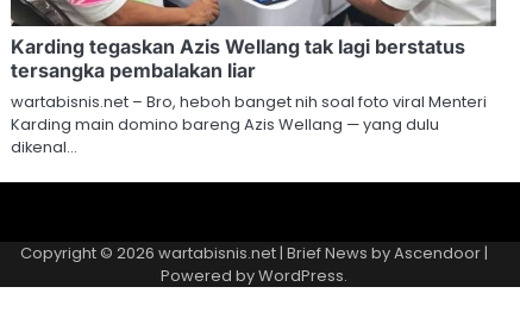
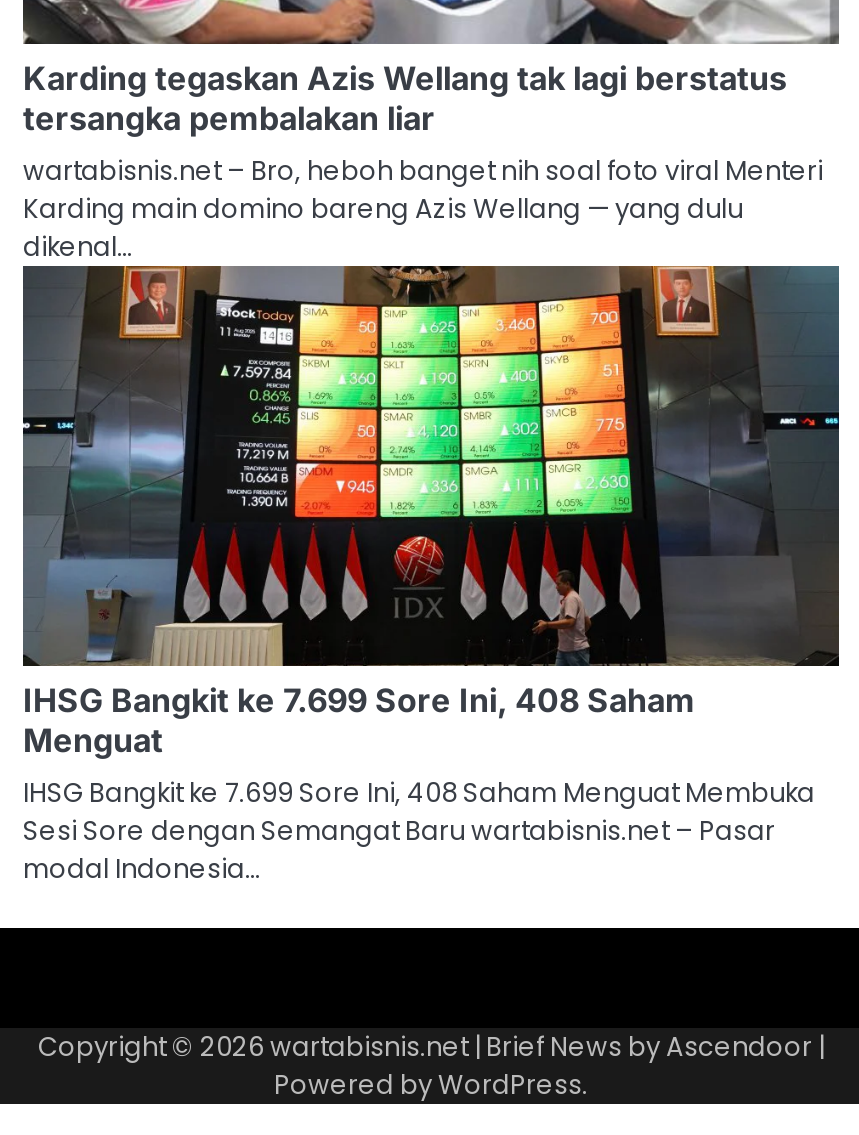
none -> [23,264,841,888] [image] | IHSG Bangkit ke 7.699 Sore Ini, 408 Saham | Menguat | IHSG Bangkit ke 7.699 Sore Ini, 408 Saham Menguat Membuka | Sesi Sore dengan Semangat Baru wartabisnis.net – Pasar | modal Indonesia…

